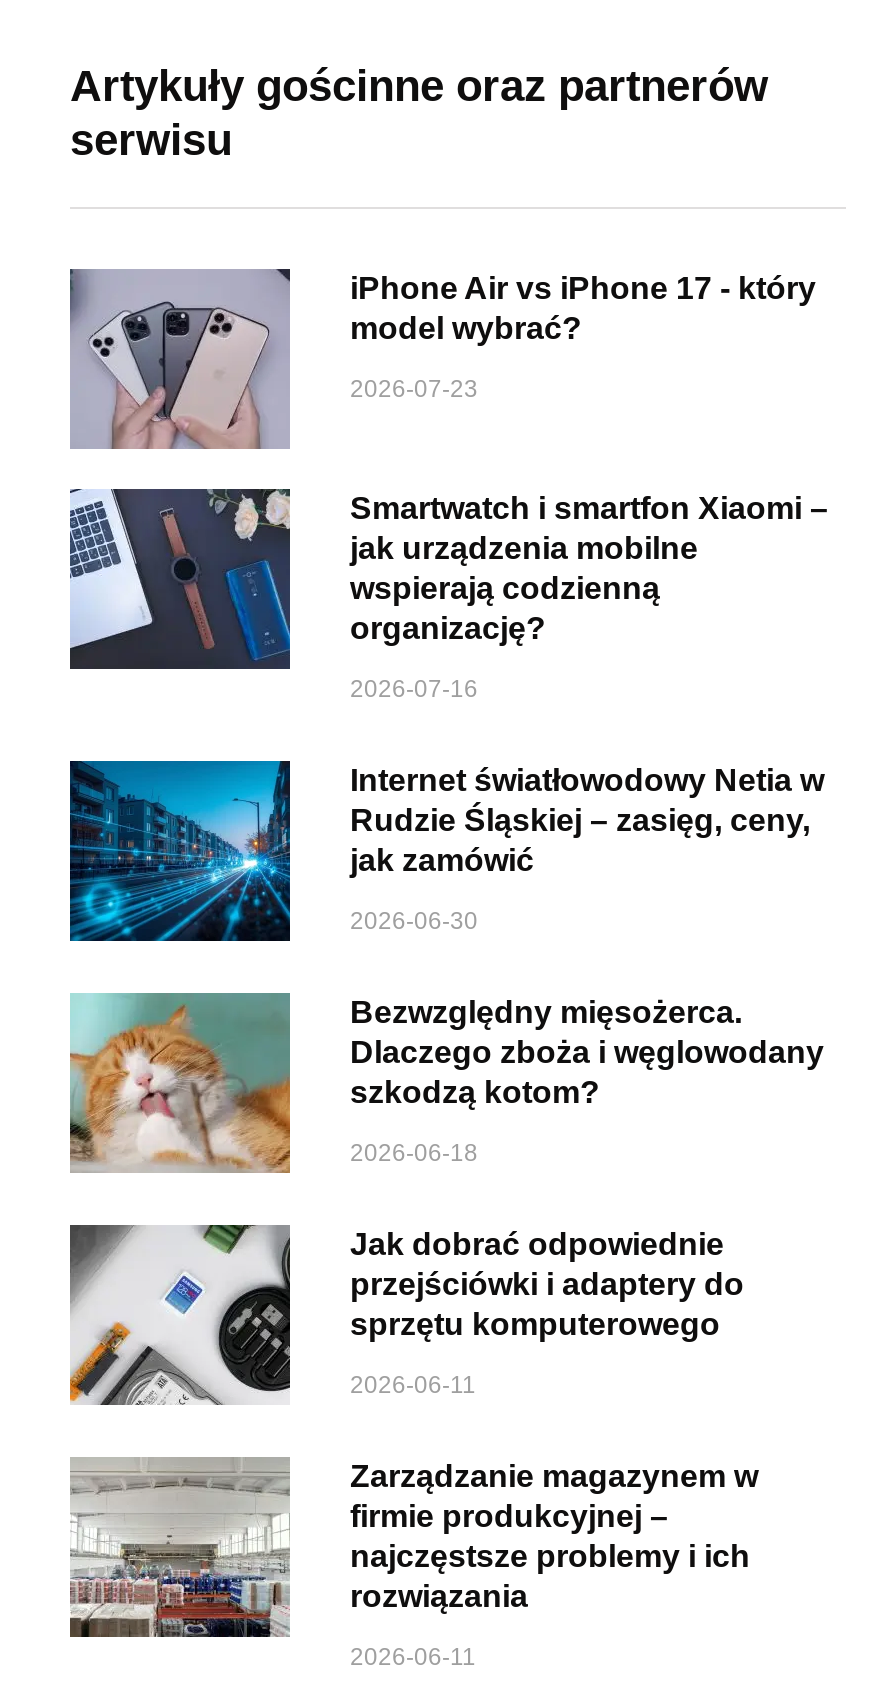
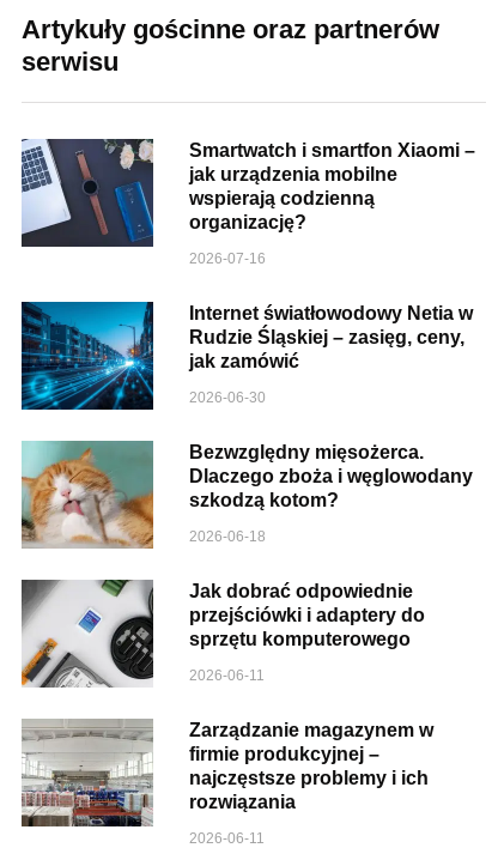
[68,269,816,451] [image] | iPhone Air vs iPhone 17 - który | model wybrać? | 2026-07-23 -> none

